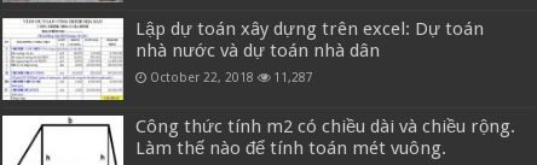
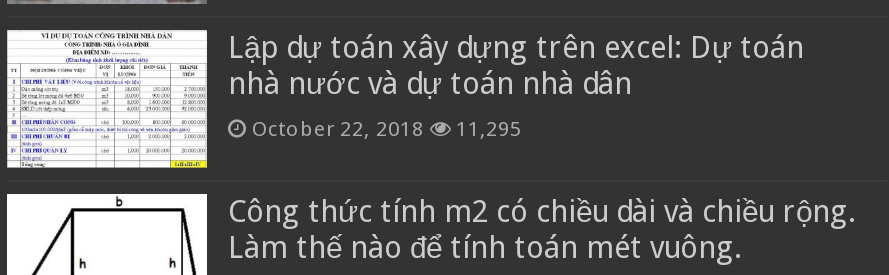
[151,70,314,84] October 22, 2018 11,287 -> [252,116,522,140] October 22, 2018 11,295

